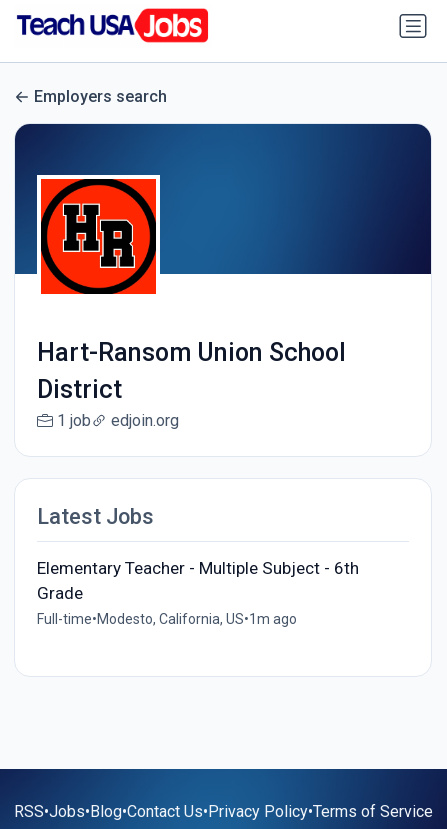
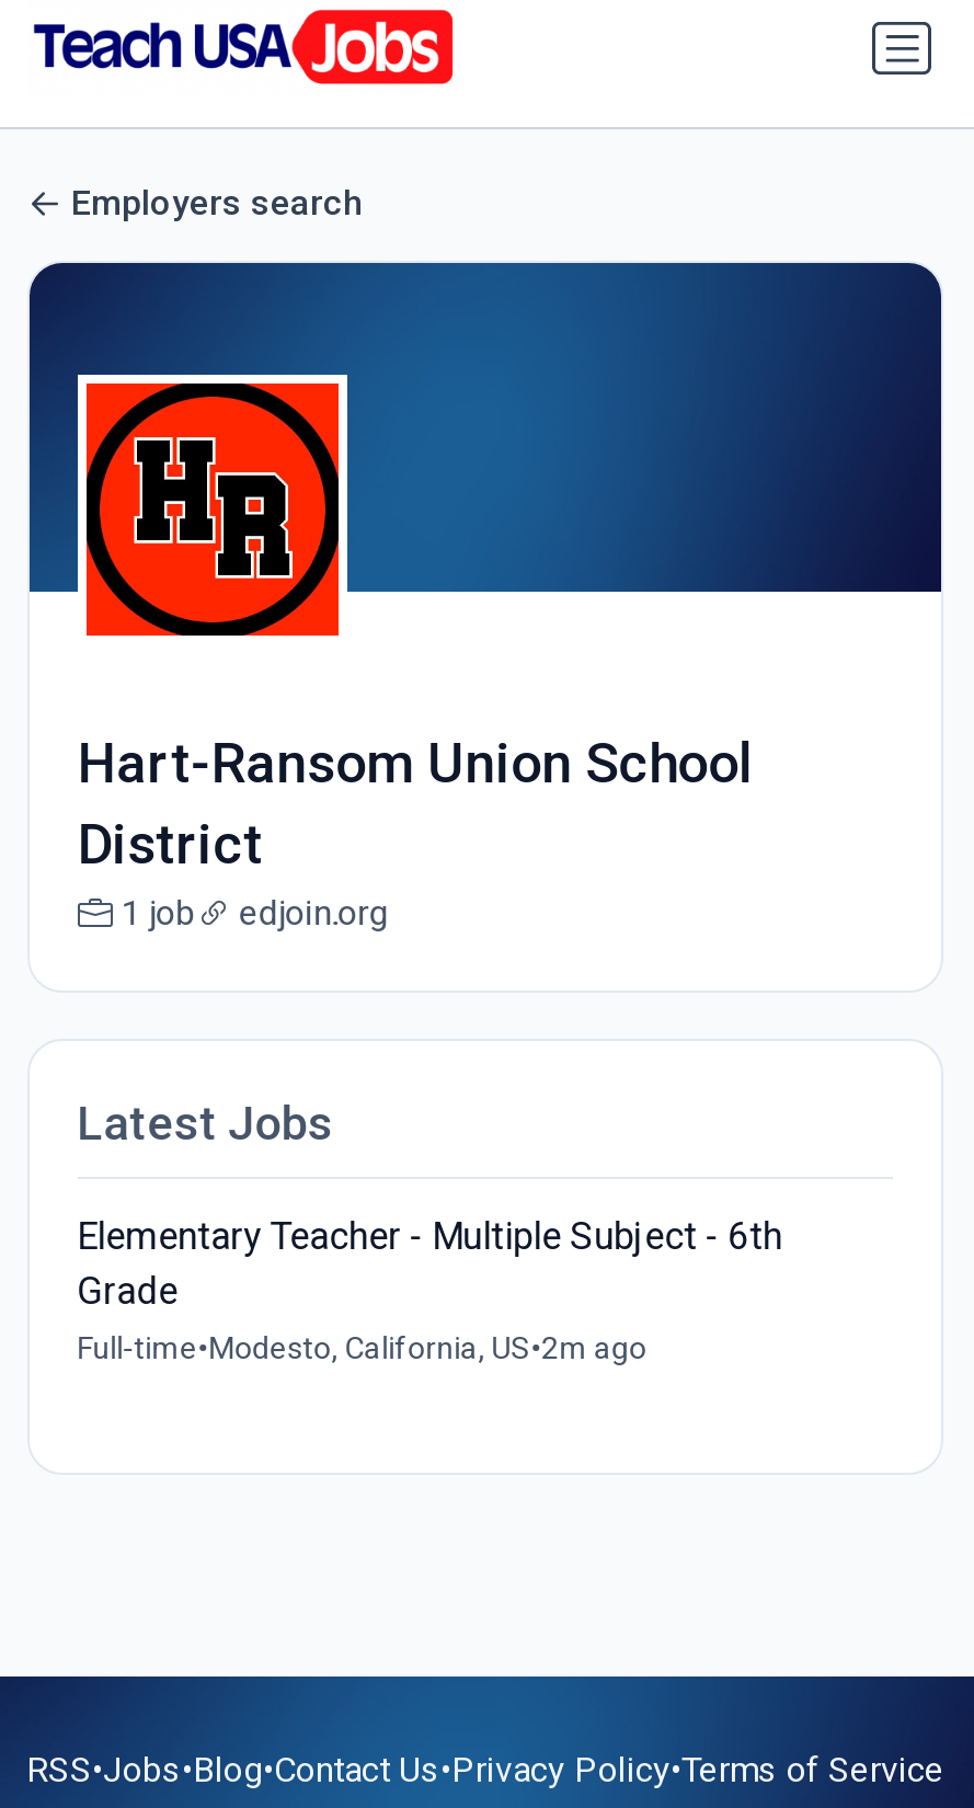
[37,611,297,627] Full-time•Modesto, California, US•1m ago -> [77,1330,647,1365] Full-time•Modesto, California, US•2m ago

